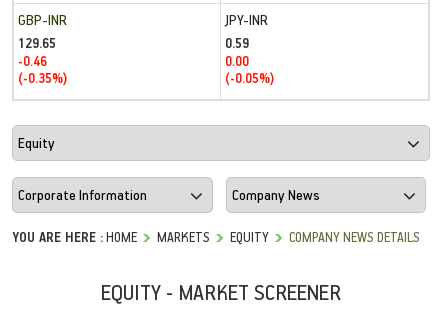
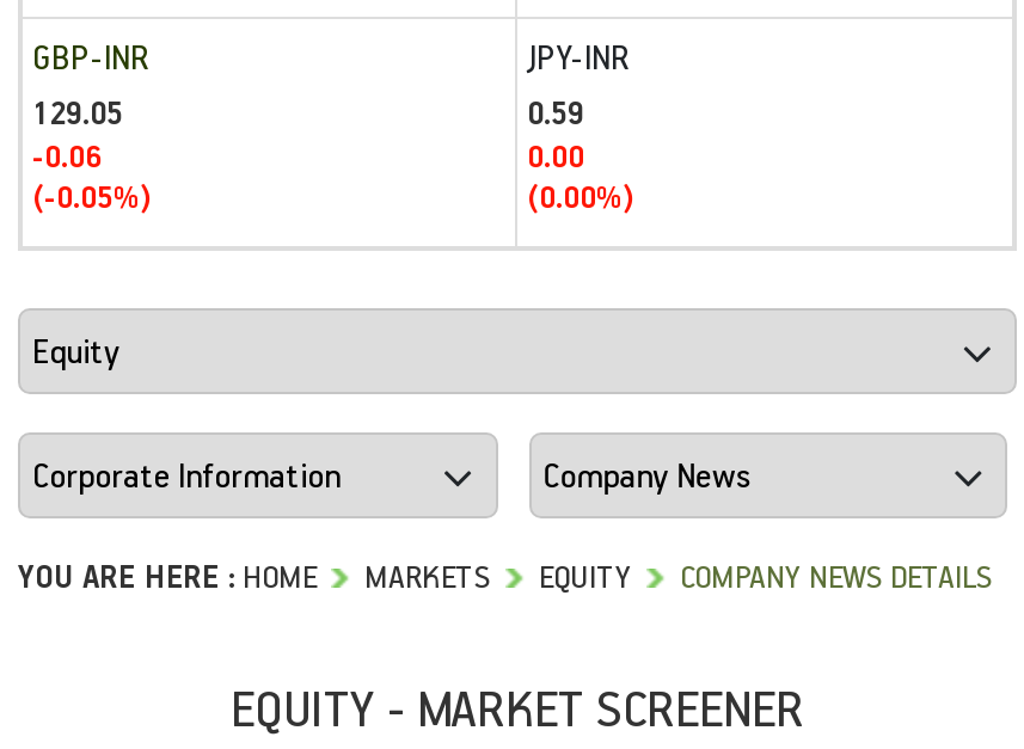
[18,34,56,51] 129.65 -> [32,91,123,131] 129.05
[18,53,47,69] -0.46 -> [32,136,102,174] -0.06
[18,70,67,86] (-0.35%) -> [32,177,149,215] (-0.05%)
[225,70,274,86] (-0.05%) -> [527,177,632,215] (0.00%)

